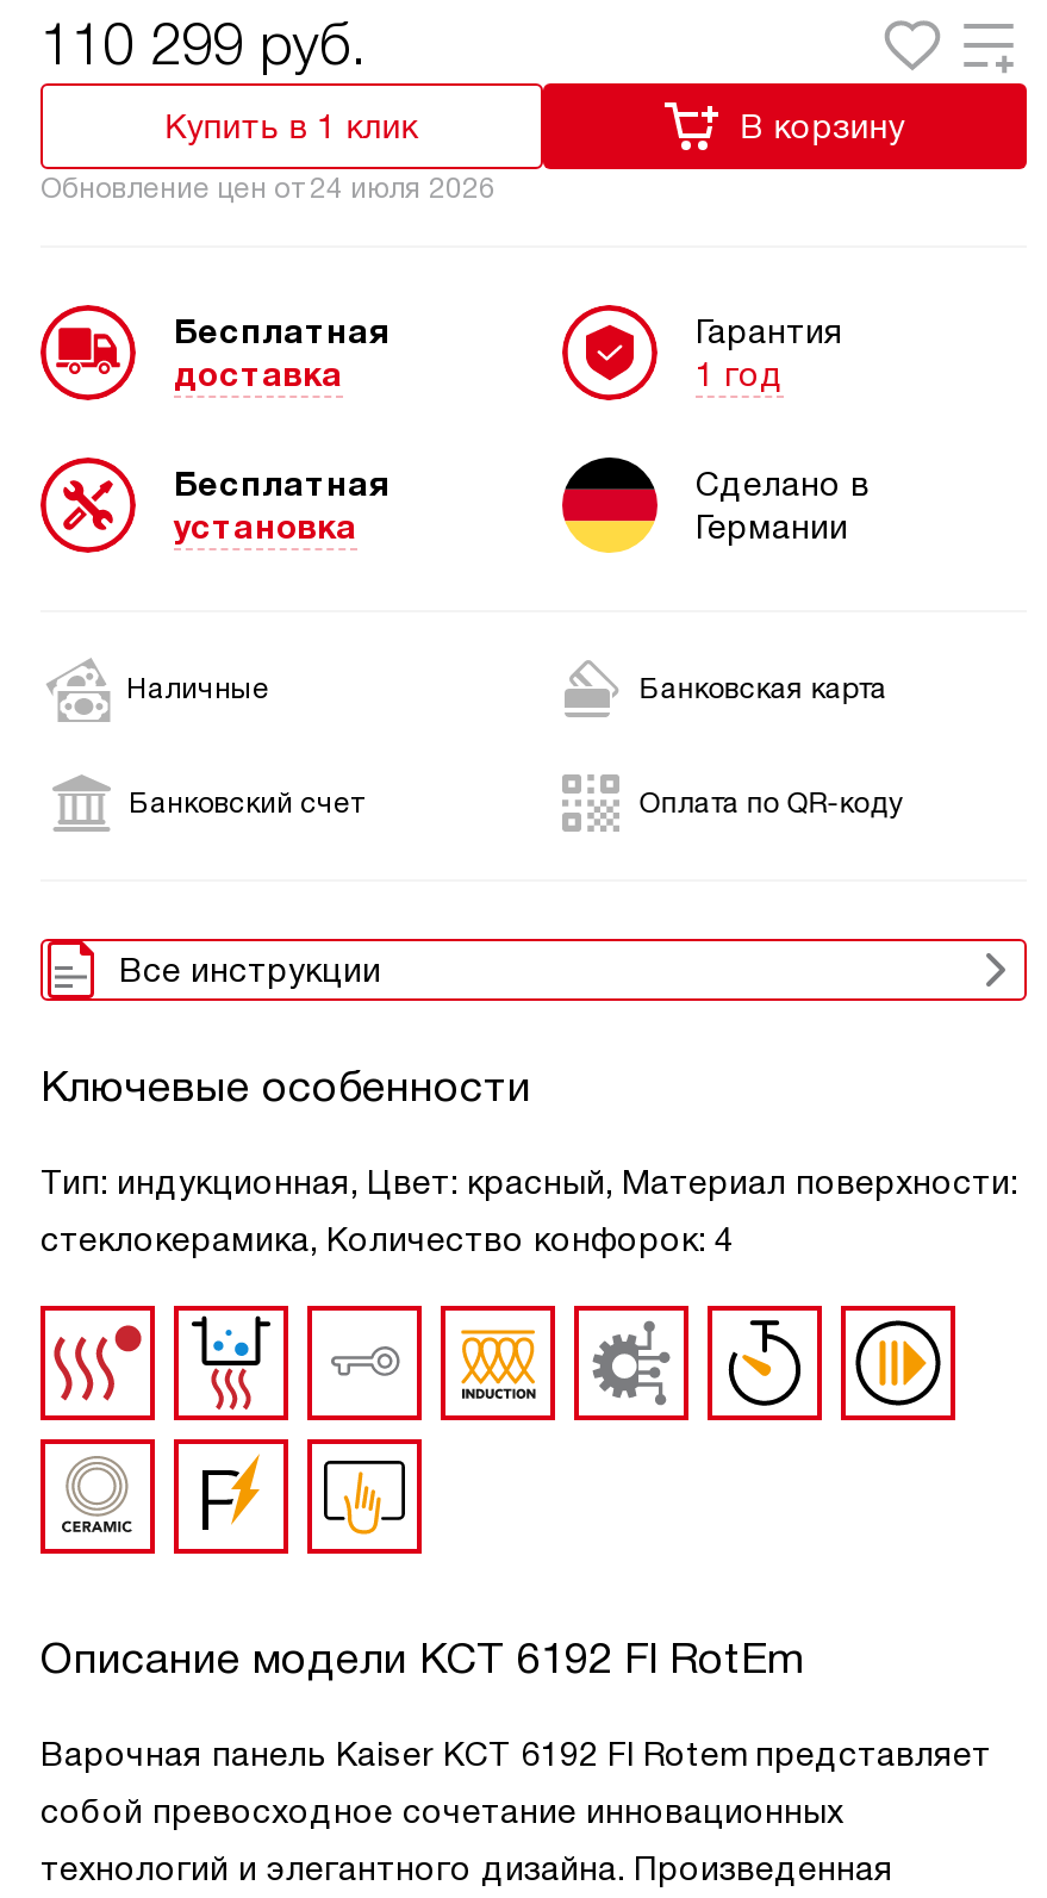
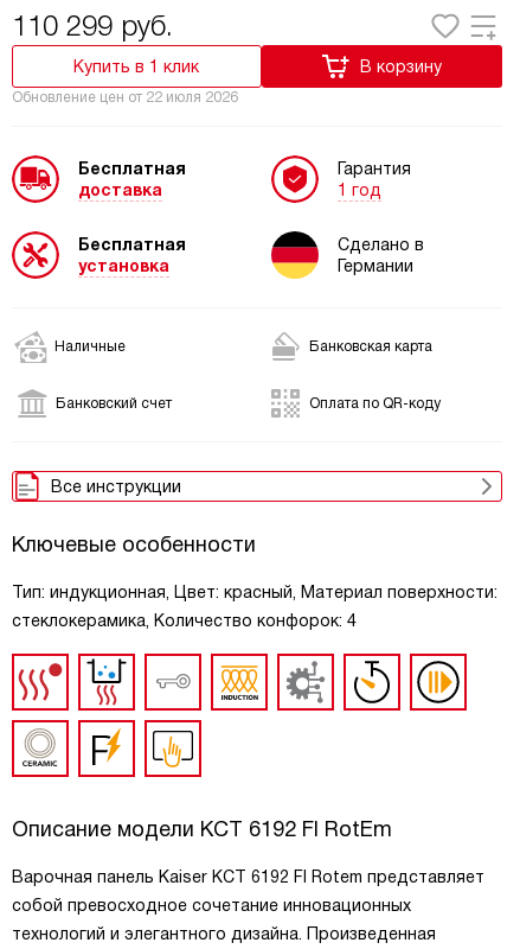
[40,172,496,205] Обновление цен от 24 июля 2026 -> [12,89,238,106] Обновление цен от 22 июля 2026

